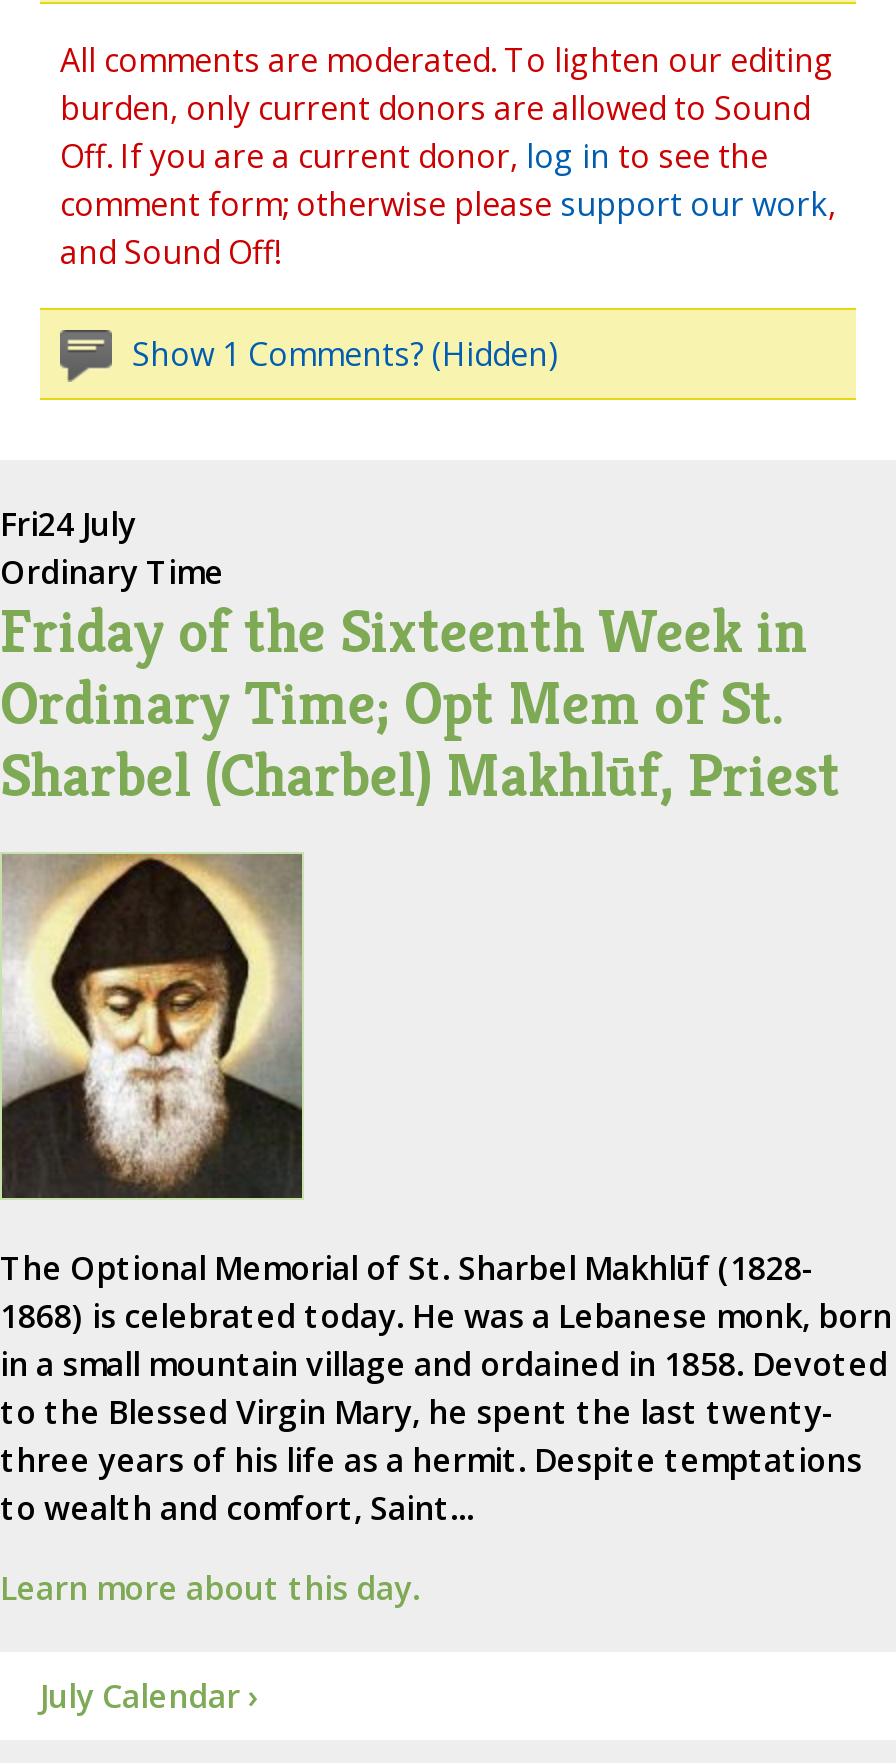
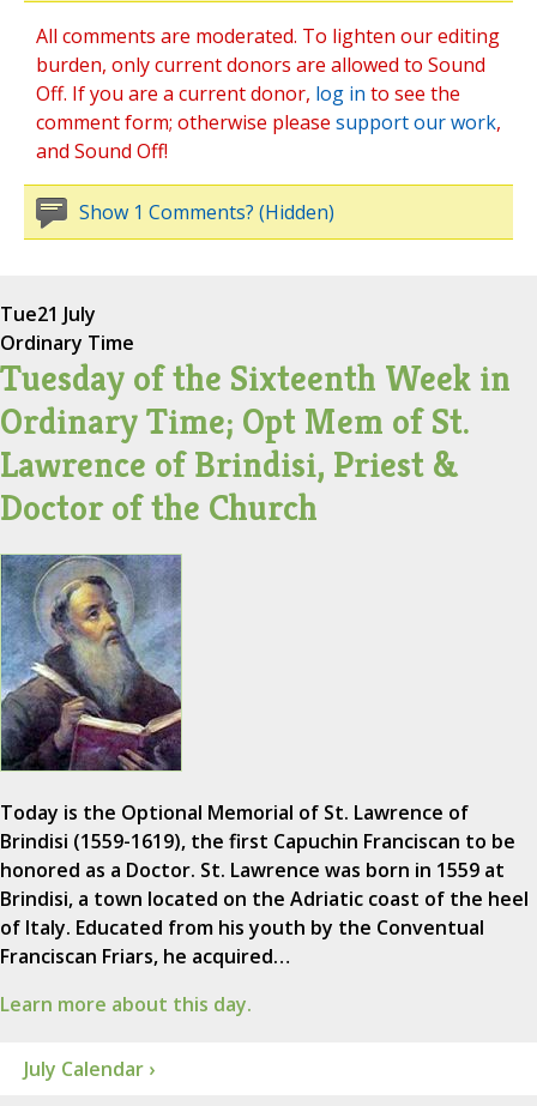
[0,502,136,546] Fri24 July -> [0,301,96,327] Tue21 July
[0,594,808,670] Friday of the Sixteenth Week in -> [0,356,511,402] Tuesday of the Sixteenth Week in
[0,738,840,814] Sharbel (Charbel) Makhlūf, Priest -> [0,442,458,531] Lawrence of Brindisi, Priest & | Doctor of the Church
[6,902,302,1198] [image] -> [4,554,181,738] [image]
[0,1246,892,1530] The Optional Memorial of St. Sharbel Makhlūf (1828- | 1868) is celebrated today. He was a Lebanese monk, born | in a small mountain village and ordained in 1858. Devoted | to the Blessed Virgin Mary, he spent the last twenty- | three years of his life as a hermit. Despite temptations | to wealth and comfort, Saint… -> [0,799,529,970] Today is the Optional Memorial of St. Lawrence of | Brindisi (1559-1619), the first Capuchin Franciscan to be | honored as a Doctor. St. Lawrence was born in 1559 at | Brindisi, a town located on the Adriatic coast of the heel | of Italy. Educated from his youth by the Conventual | Franciscan Friars, he acquired…

